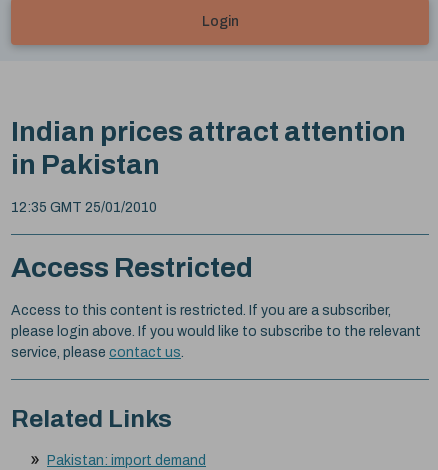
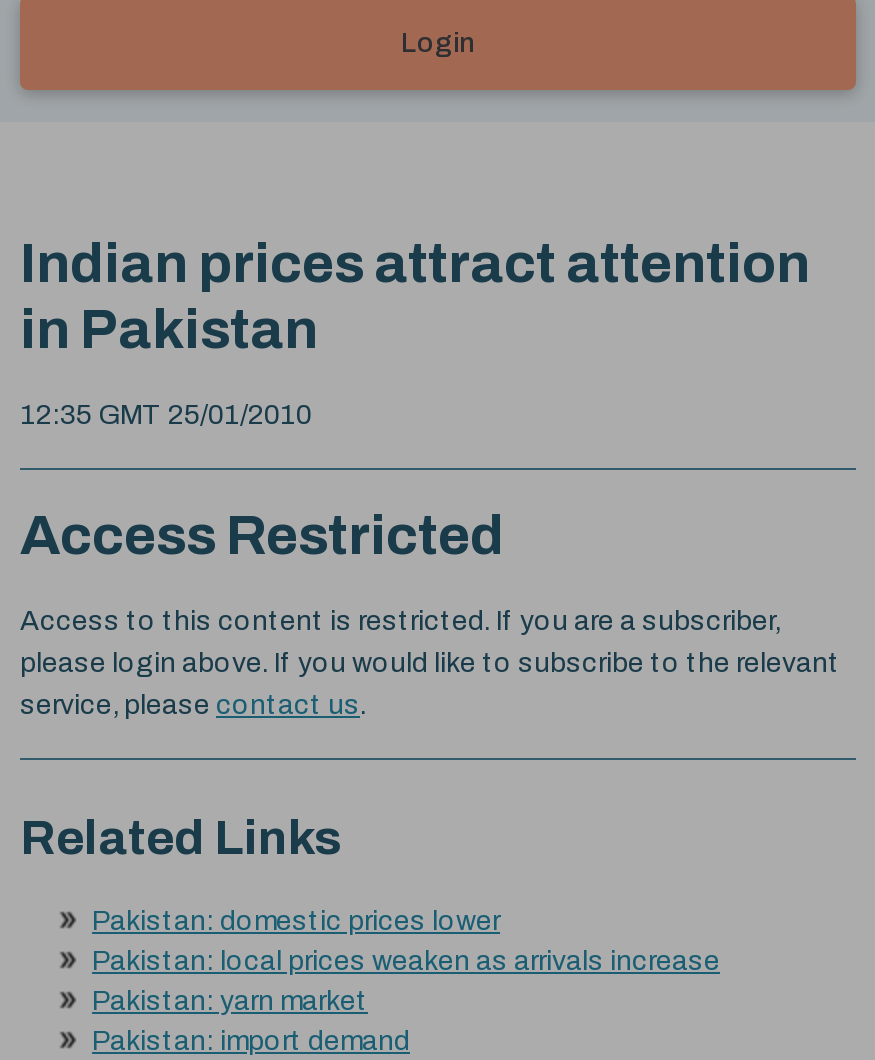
none -> [92,905,720,1015] Pakistan: domestic prices lower | Pakistan: local prices weaken as arrivals increase | Pakistan: yarn market

